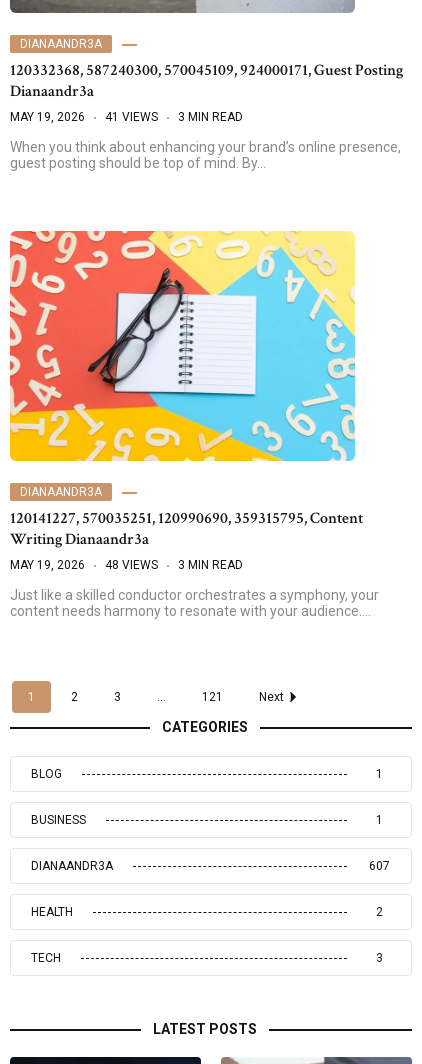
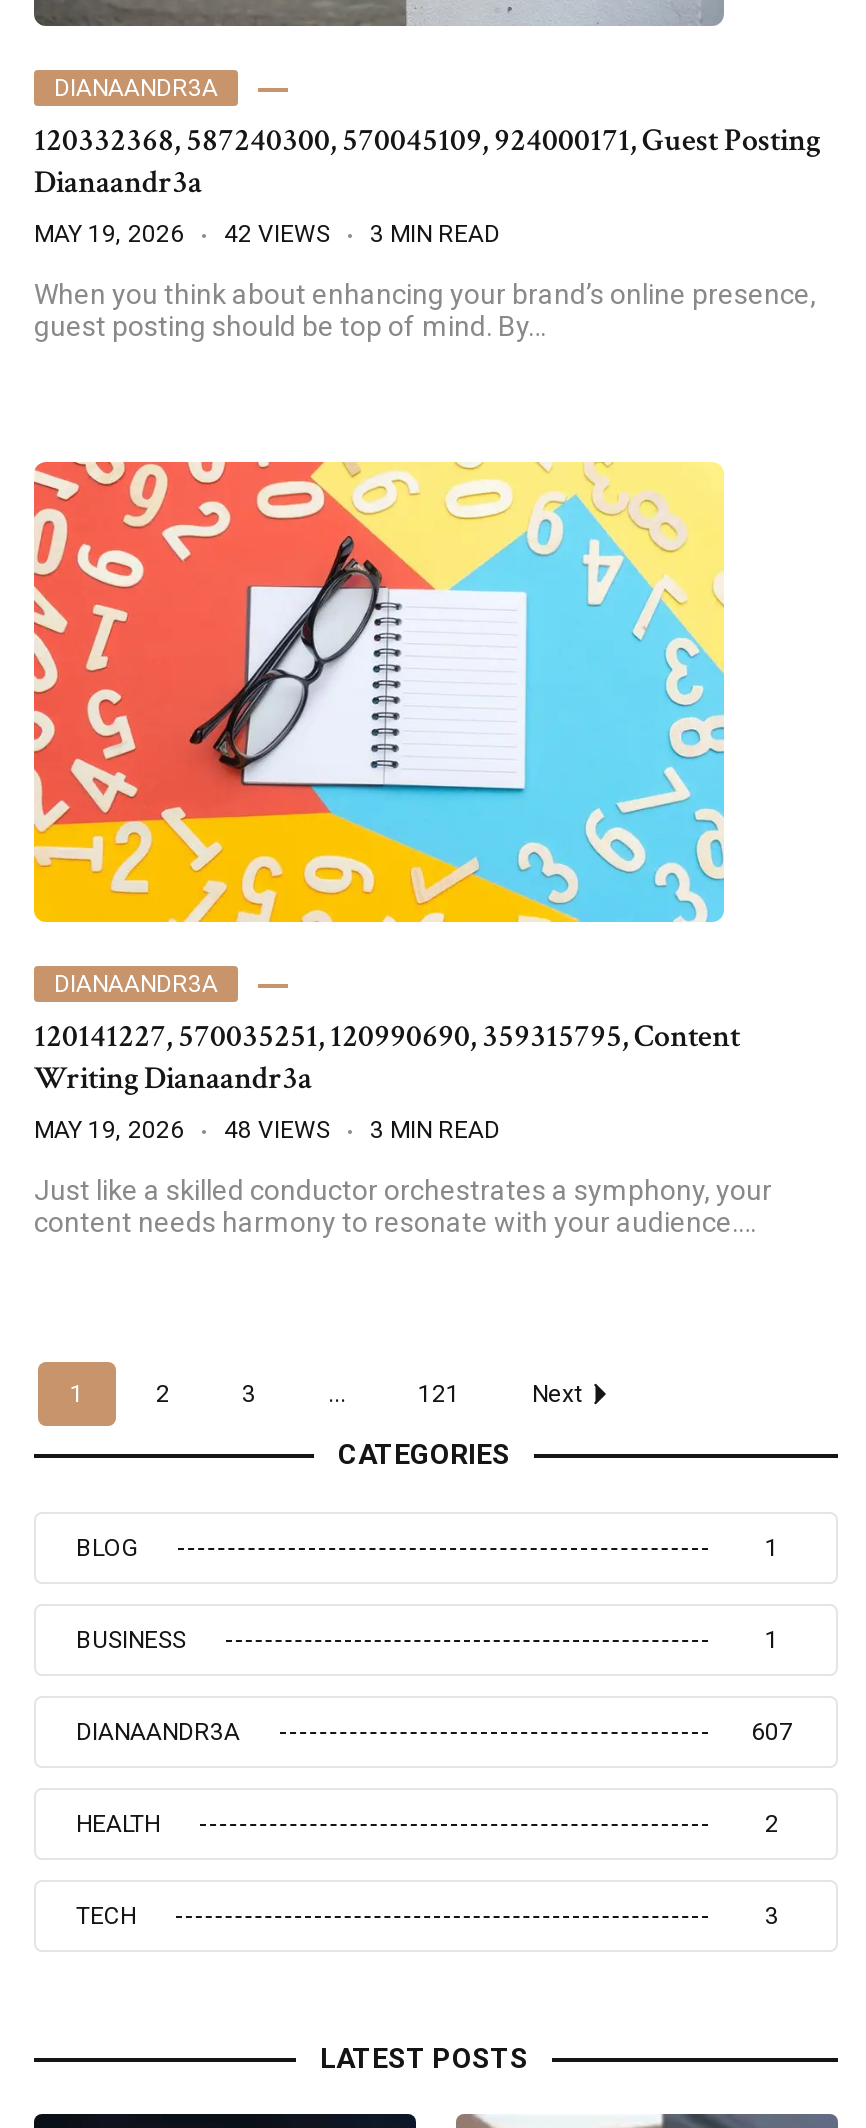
[10,110,243,124] MAY 19, 2026 41 VIEWS 3 MIN READ -> [34,220,500,248] MAY 19, 2026 42 VIEWS 3 MIN READ

